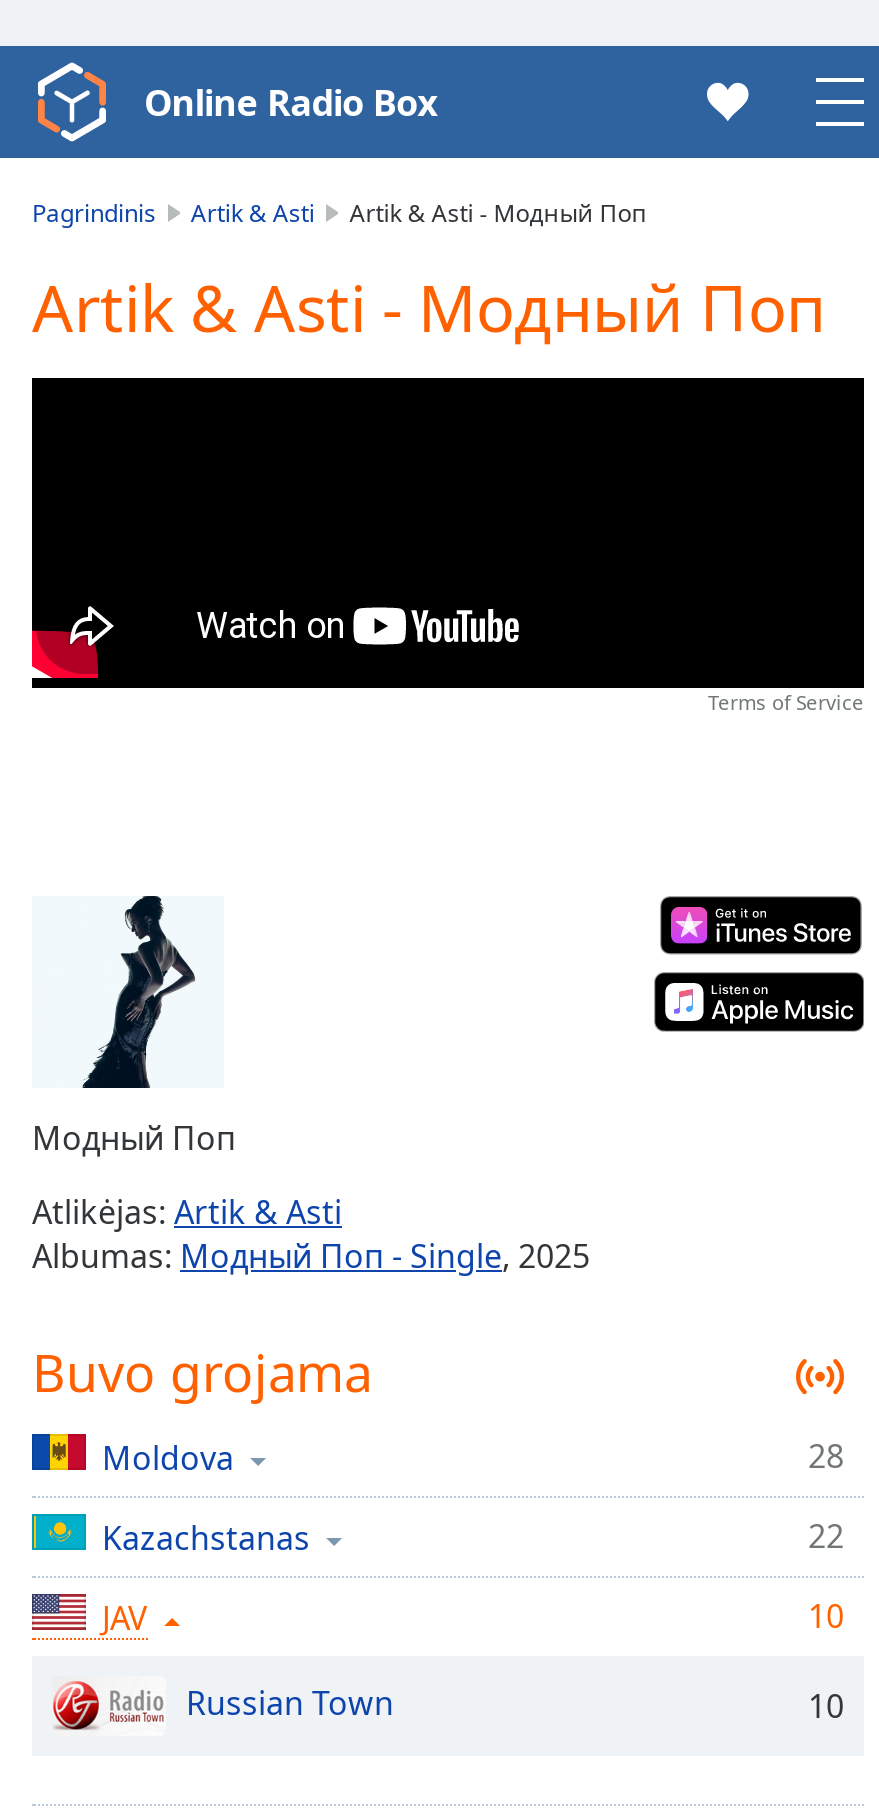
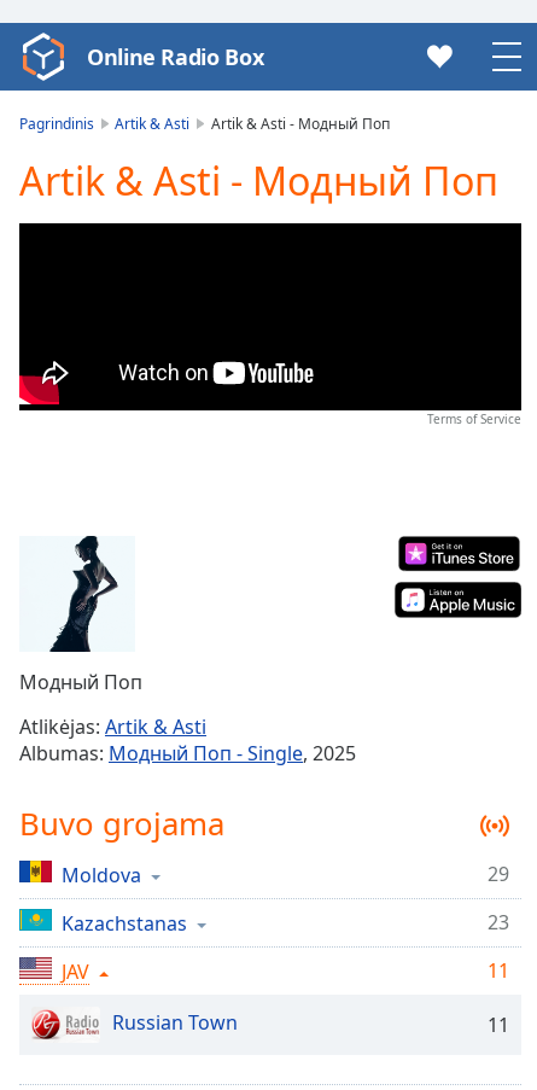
[808,1434,844,1478] 28 -> [488,861,509,887] 29
[808,1514,844,1558] 22 -> [488,909,509,935] 23
[808,1594,844,1638] 10 -> [488,957,509,984] 11
[808,1684,844,1728] 10 -> [488,1012,509,1038] 11

